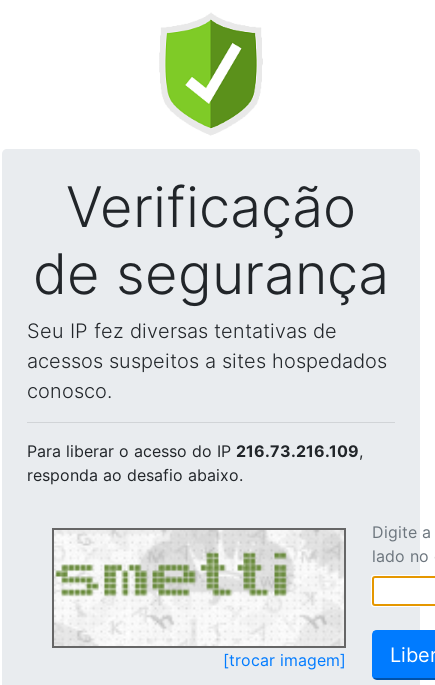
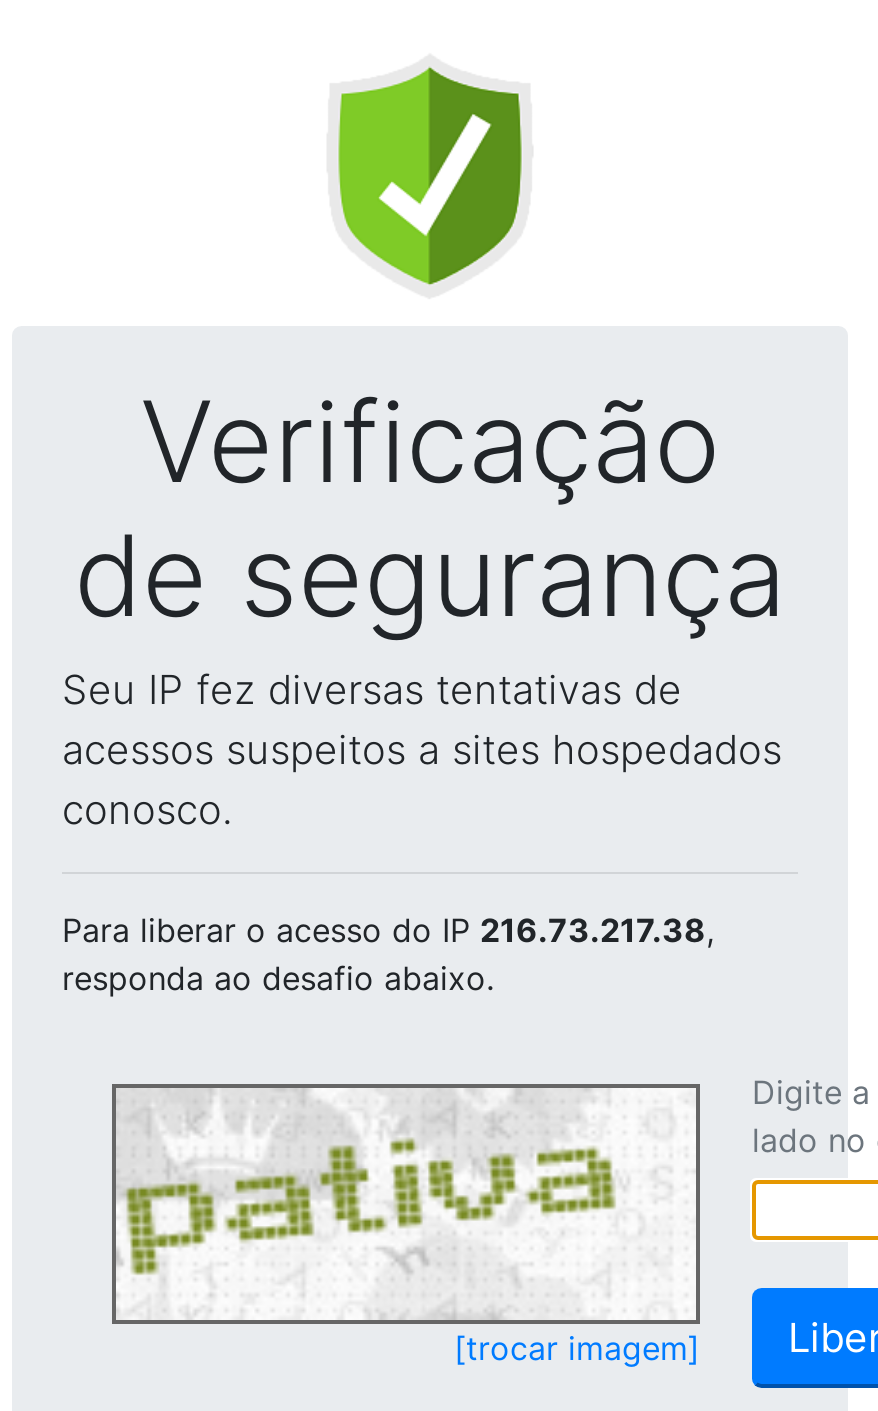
[27,441,363,461] Para liberar o acesso do IP 216.73.216.109, -> [62,910,714,950] Para liberar o acesso do IP 216.73.217.38,
[56,532,341,629] [image] -> [120,1092,692,1284] [image]

